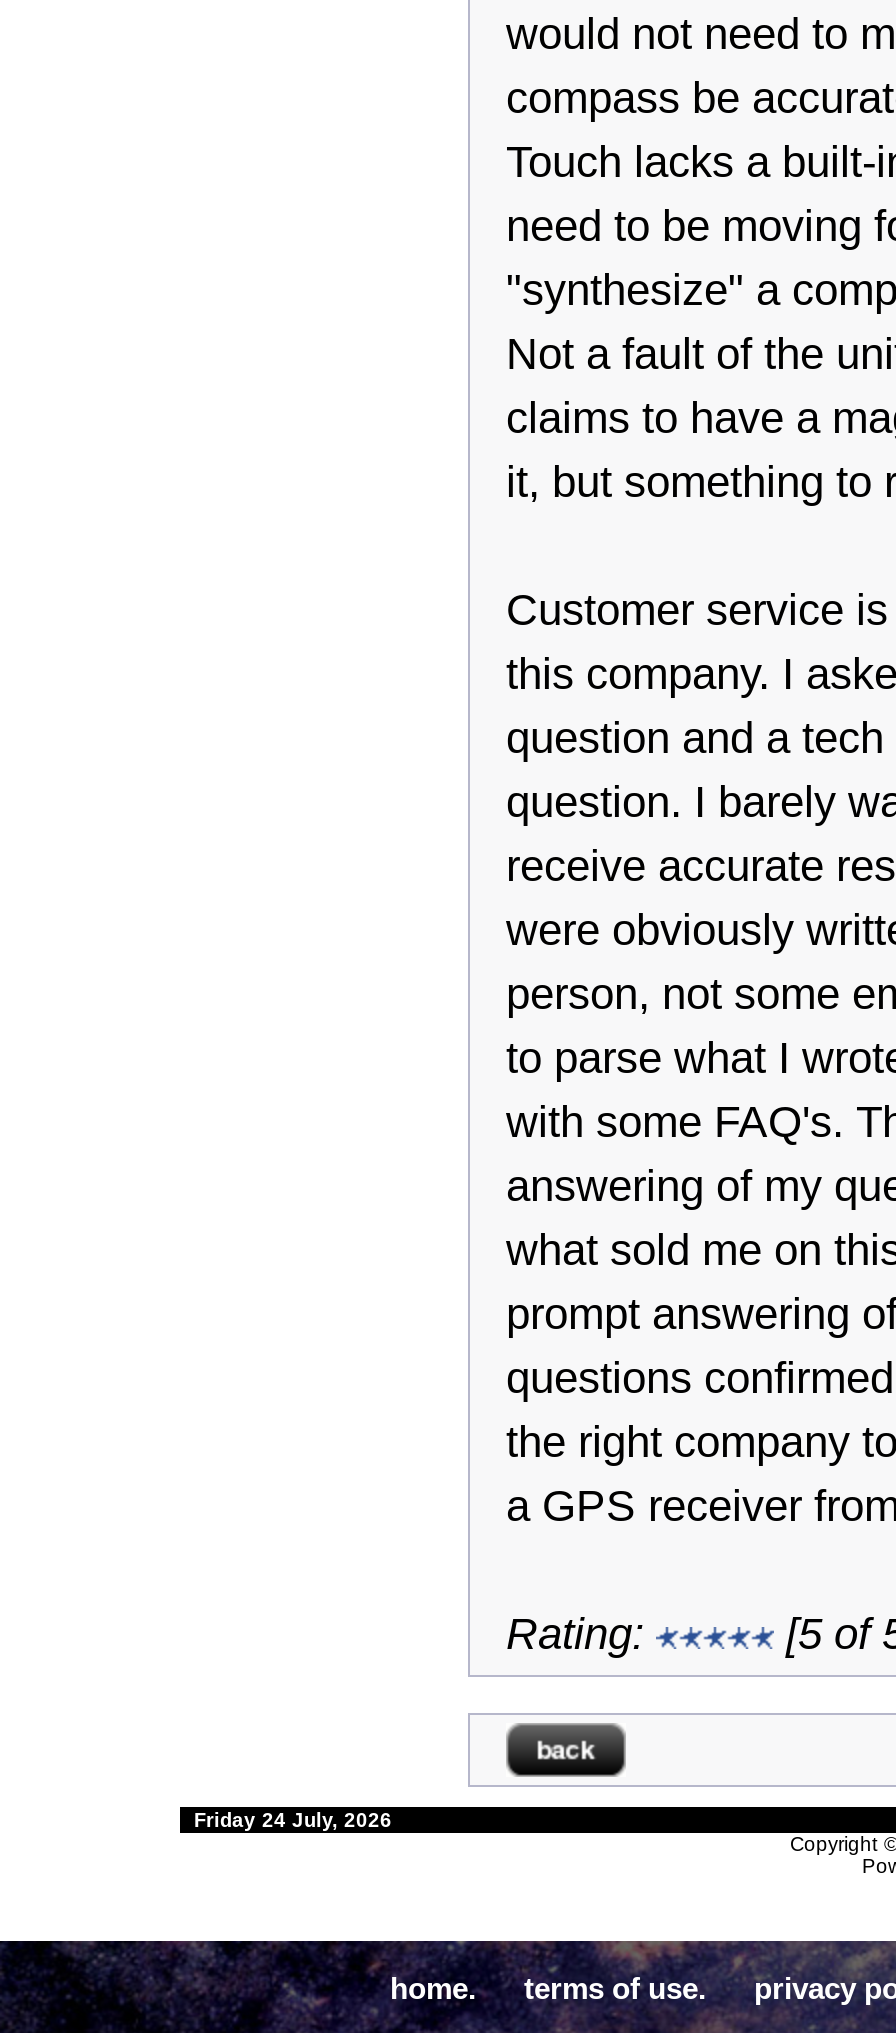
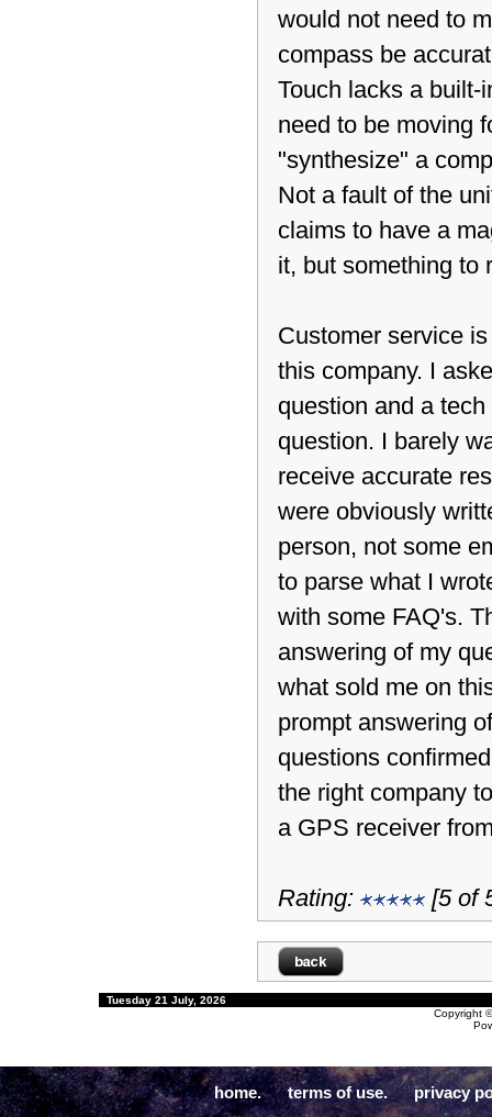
[182,1809,404,1831] Friday 24 July, 2026 -> [100,994,233,1006] Tuesday 21 July, 2026

